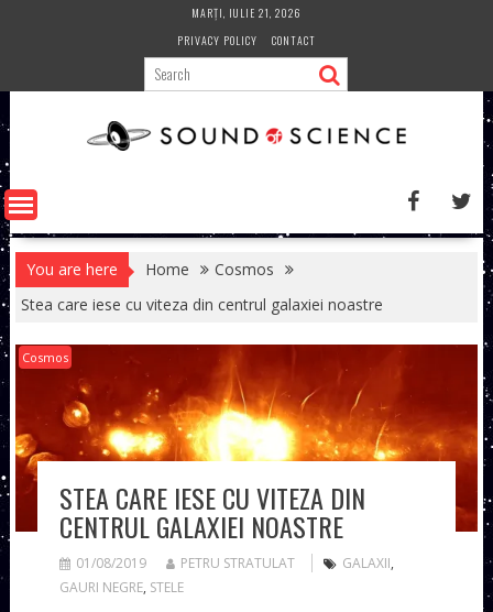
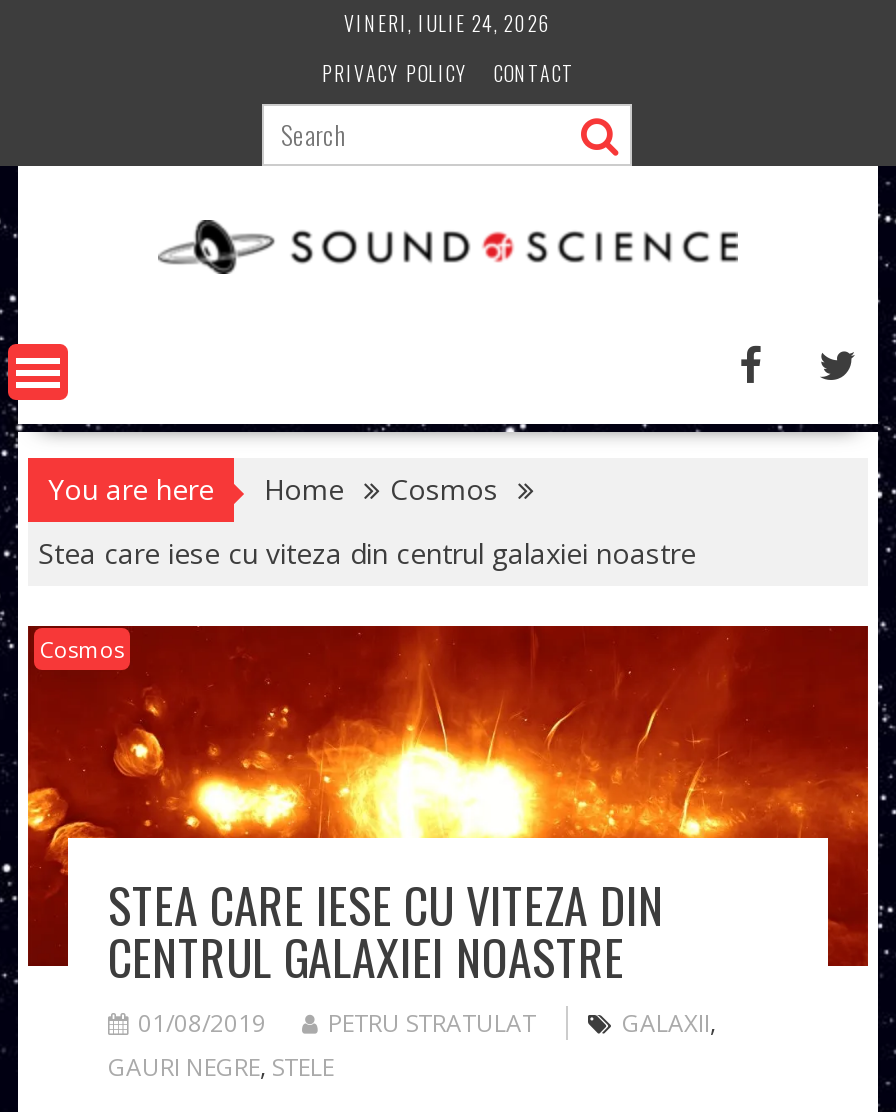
[191,4,302,21] MARȚI, IULIE 21, 2026 -> [344,8,552,38] VINERI, IULIE 24, 2026

